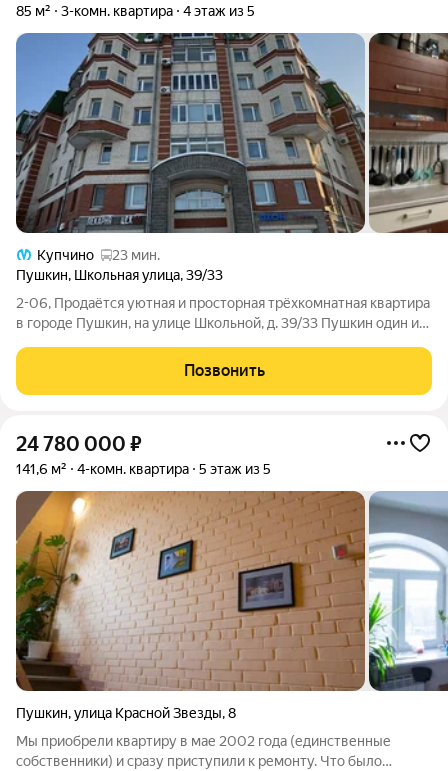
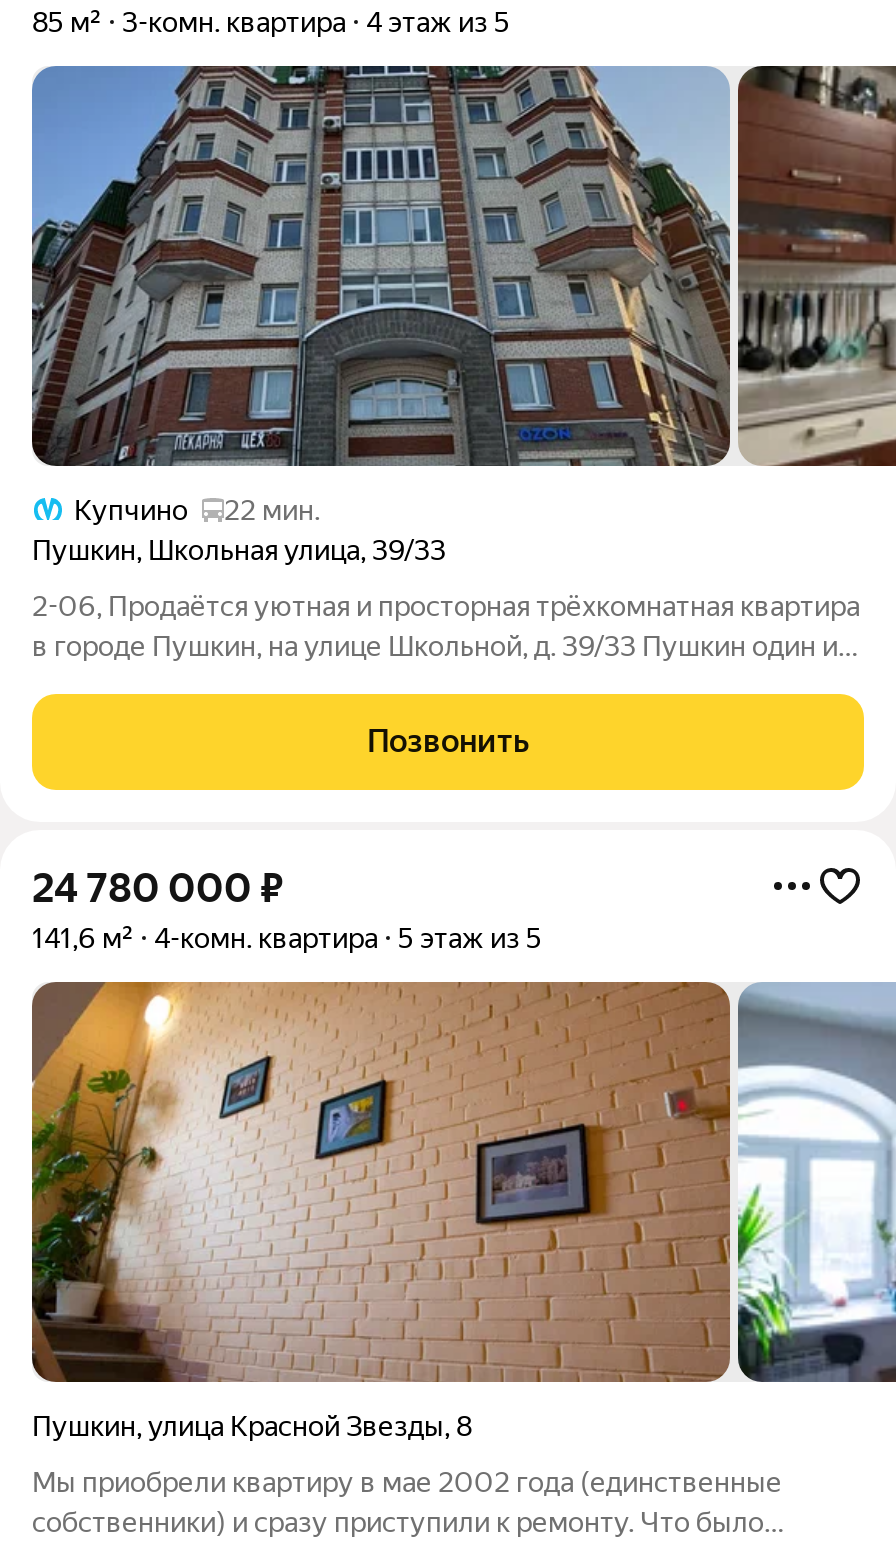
[37,247,160,263] Купчино 23 мин. -> [74,494,320,526] Купчино 22 мин.

